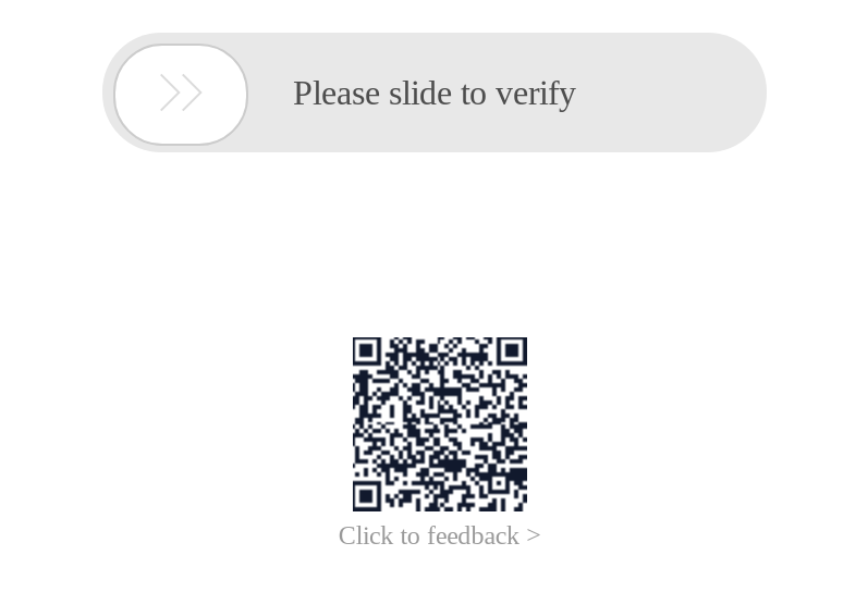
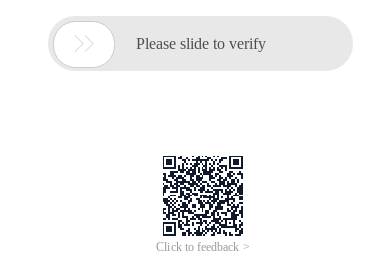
[353,335,529,514] [image] -> [162,155,244,237] [image]

